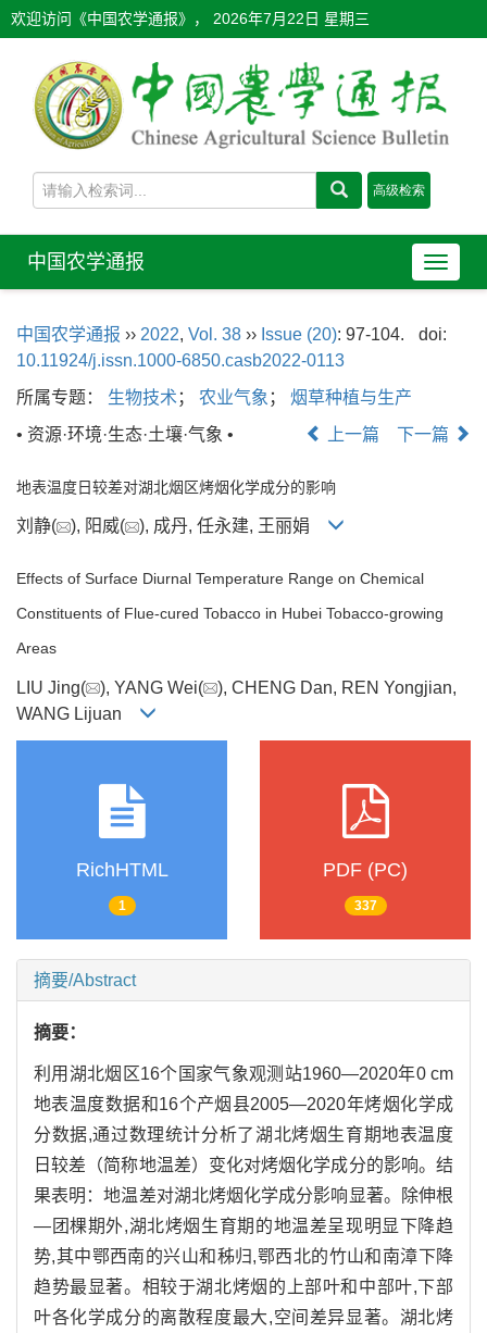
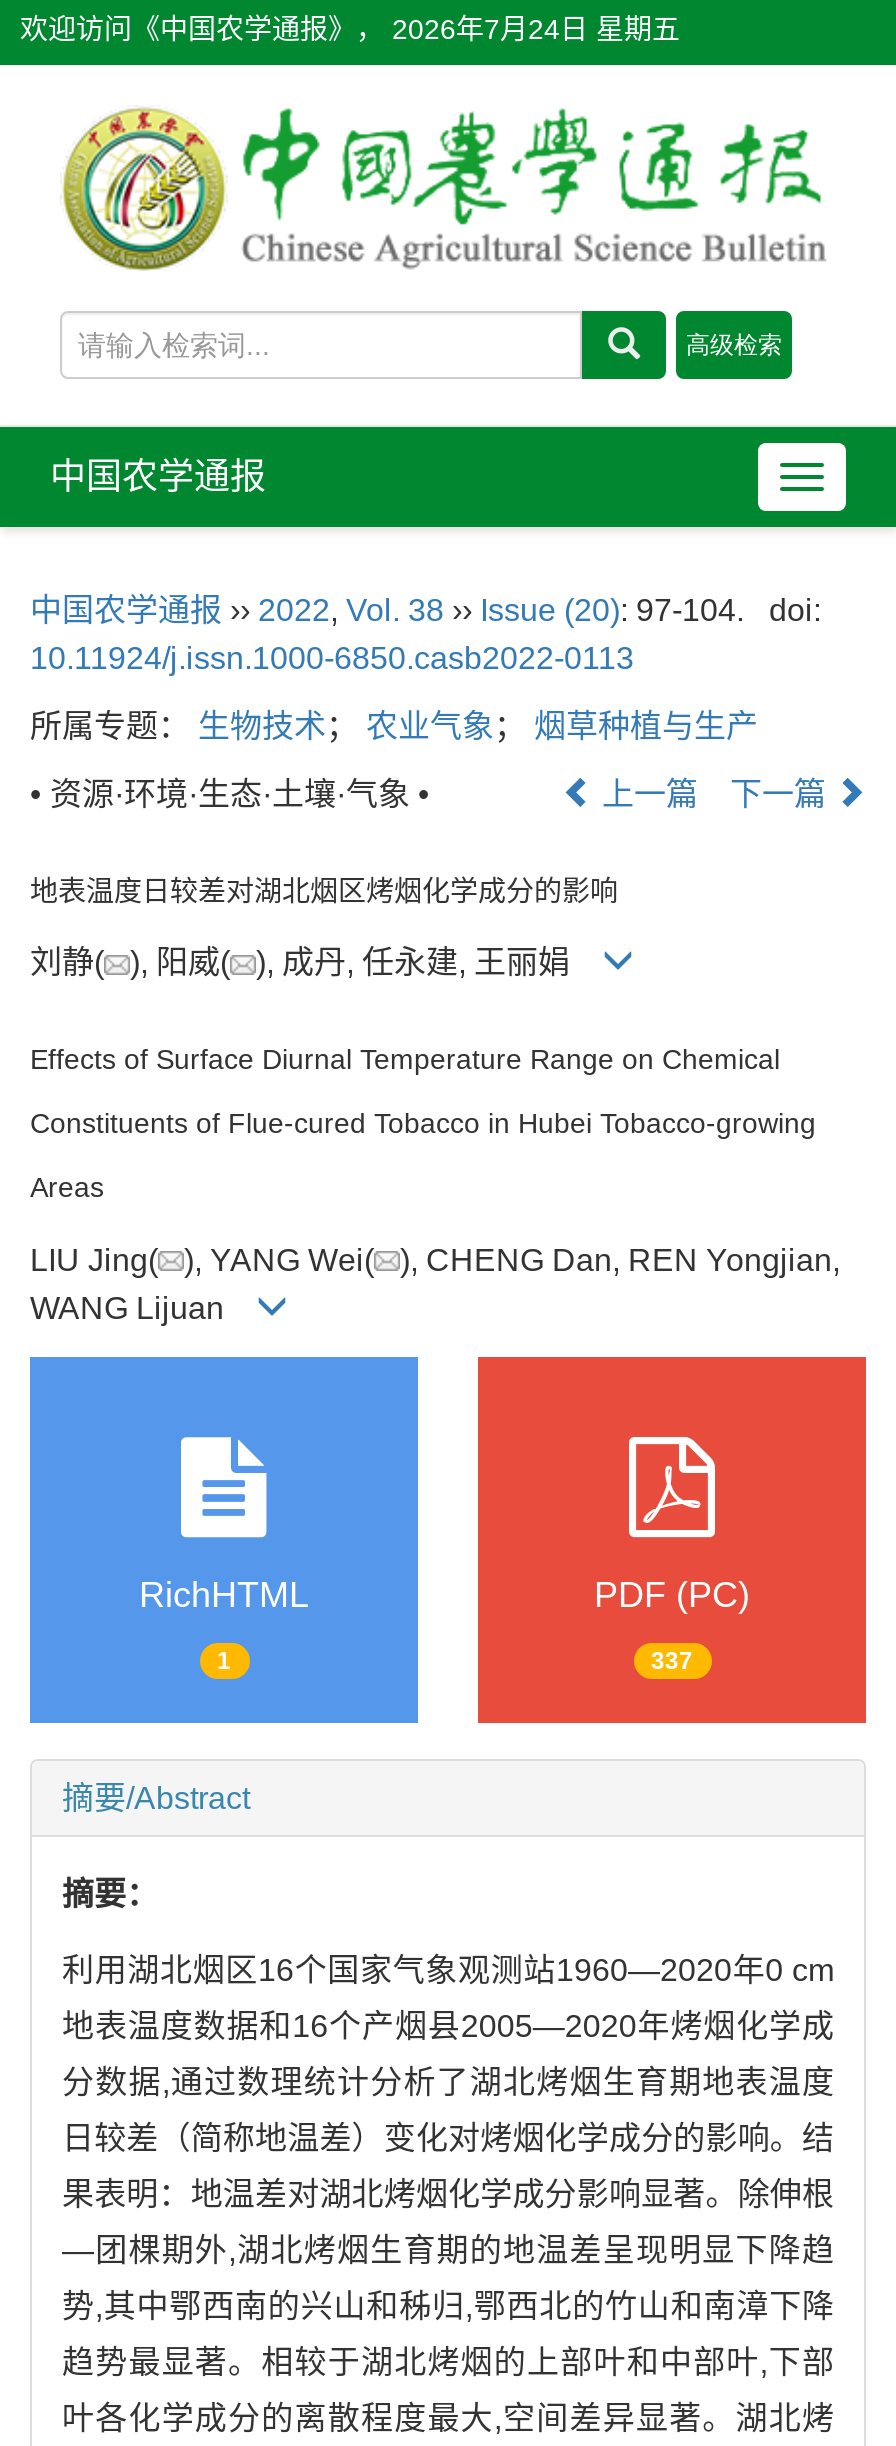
[11,10,370,27] 欢迎访问《中国农学通报》，2026年7月22日 星期三 -> [20,13,680,45] 欢迎访问《中国农学通报》，2026年7月24日 星期五

